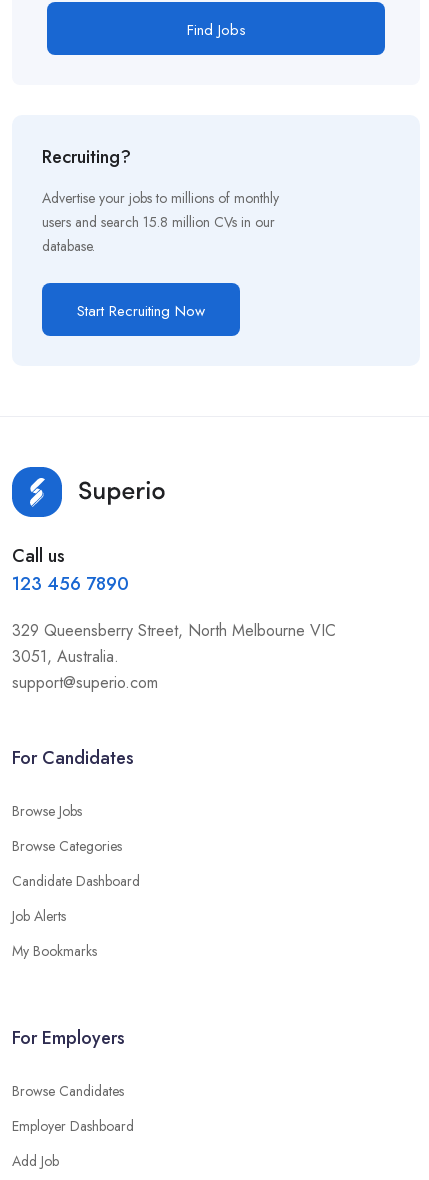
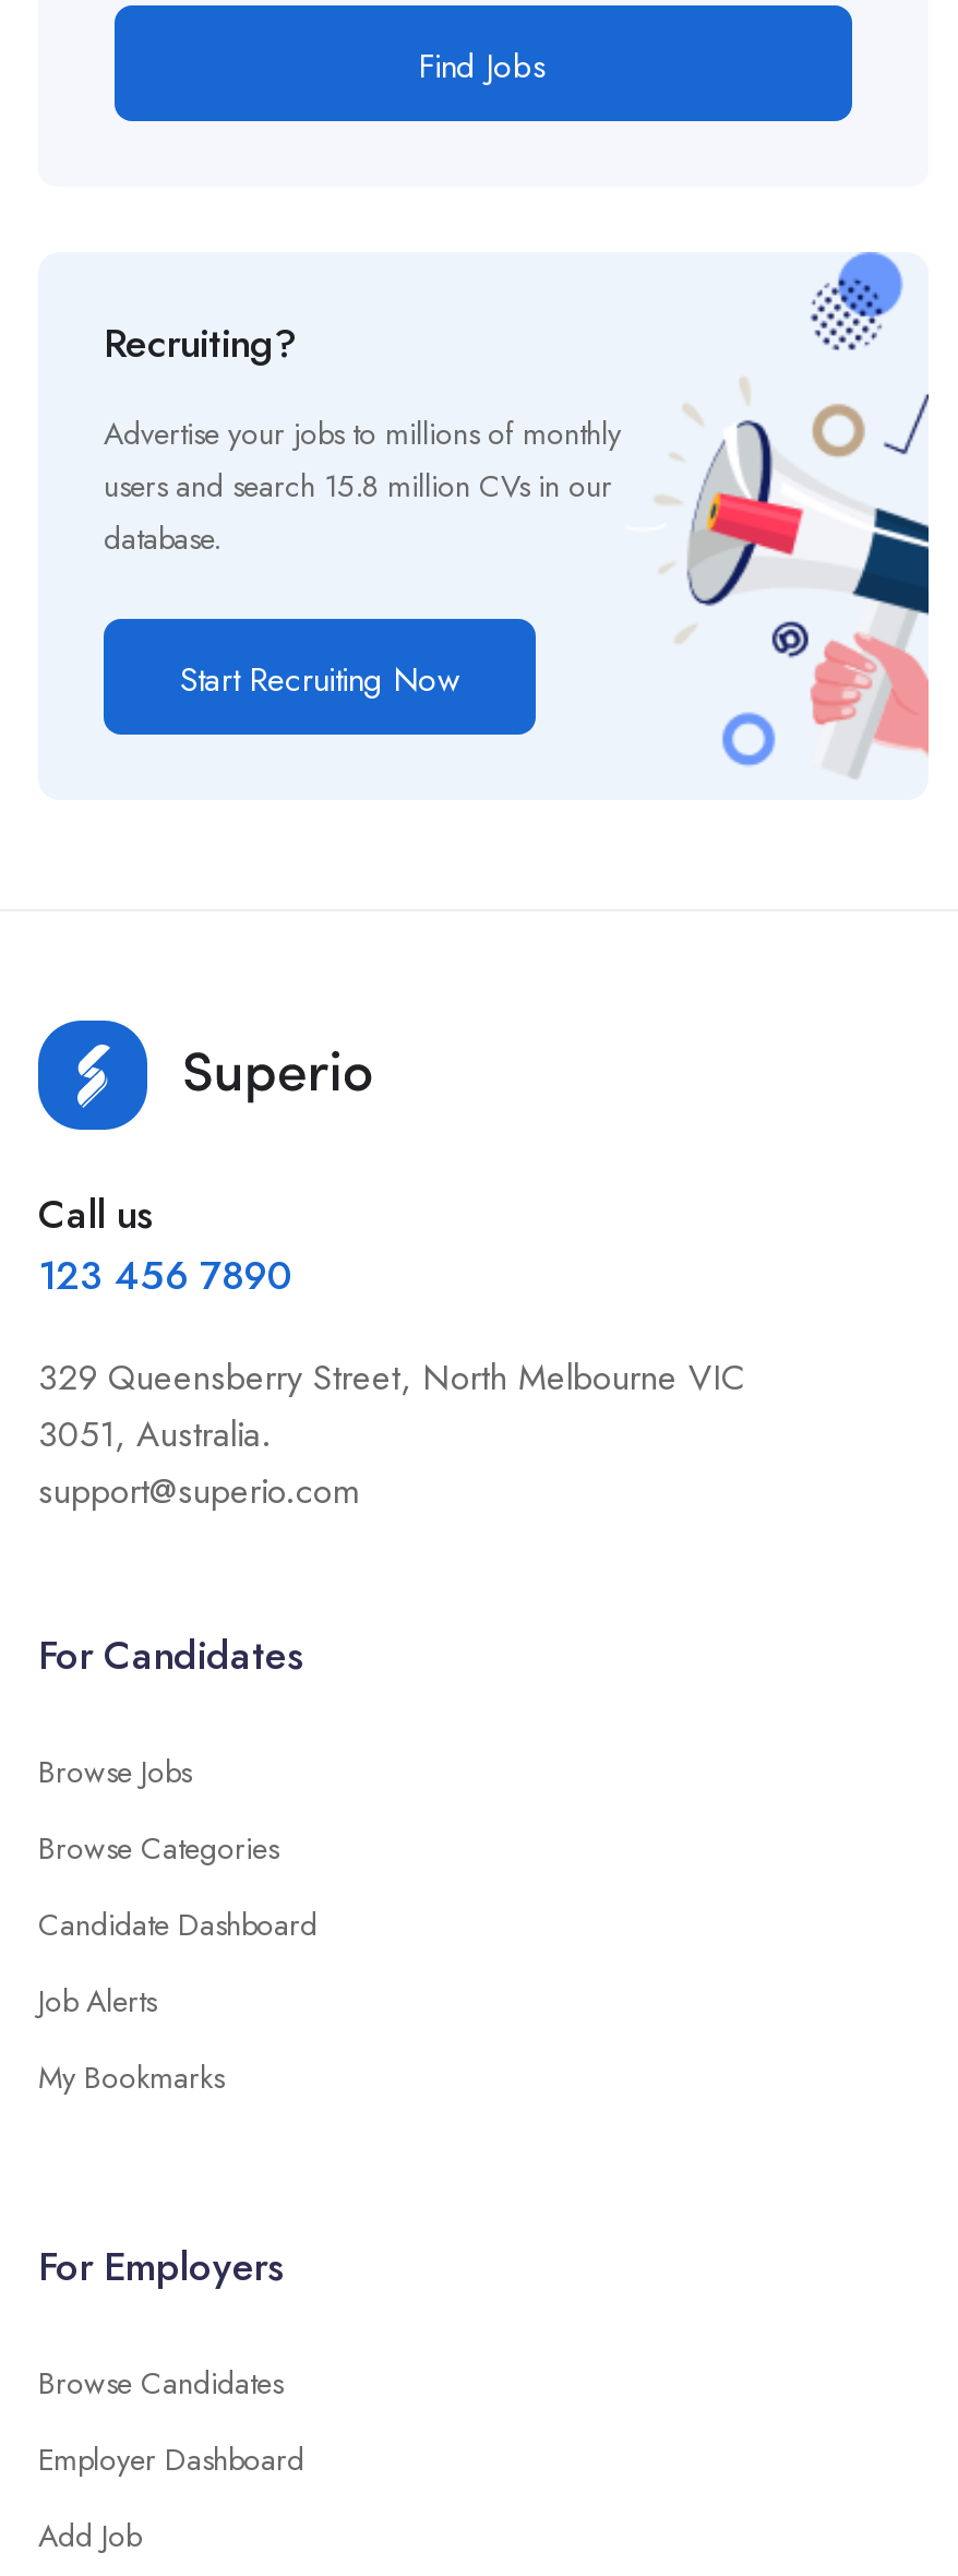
none -> [811,252,905,353] [image]
none -> [656,379,931,778] [image]

